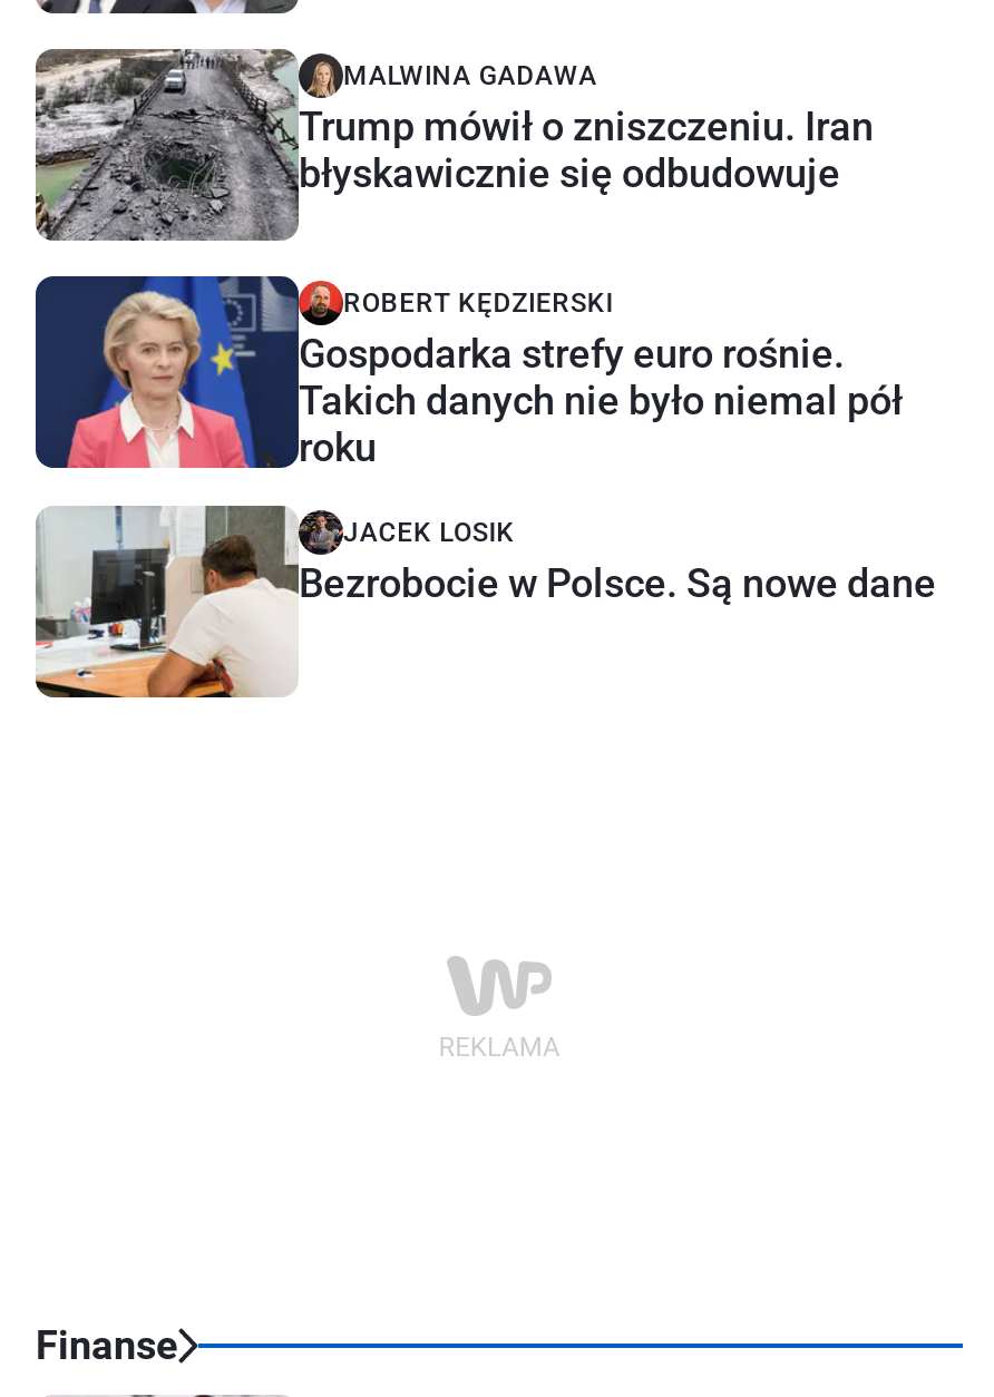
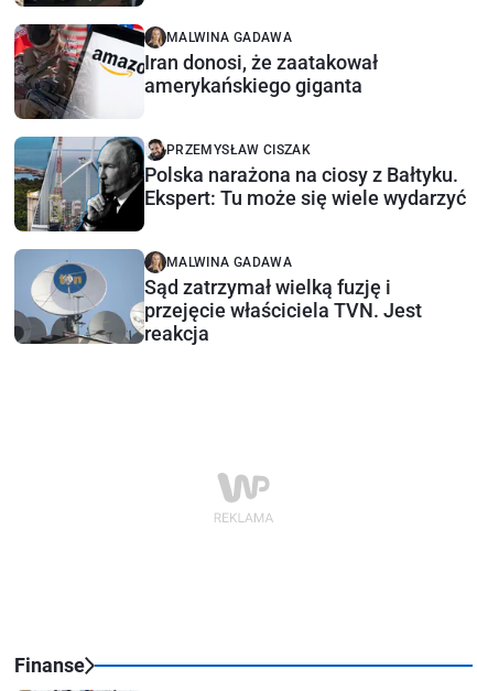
[33,47,874,243] [image] | Trump mówił o zniszczeniu. Iran | błyskawicznie się odbudowuje -> [13,23,378,119] [image] | Iran donosi, że zaatakował | amerykańskiego giganta
[33,274,903,470] [image] | ROBERT KĘDZIERSKI | Gospodarka strefy euro rośnie. | Takich danych nie było niemal pół | roku -> [13,136,466,233] [image] | PRZEMYSŁAW CISZAK | Polska narażona na ciosy z Bałtyku. | Ekspert: Tu może się wiele wydarzyć
[33,504,936,700] [image] | JACEK LOSIK | Bezrobocie w Polsce. Są nowe dane -> [13,249,422,345] [image] | MALWINA GADAWA | Sąd zatrzymał wielką fuzję i | przejęcie właściciela TVN. Jest | reakcja

